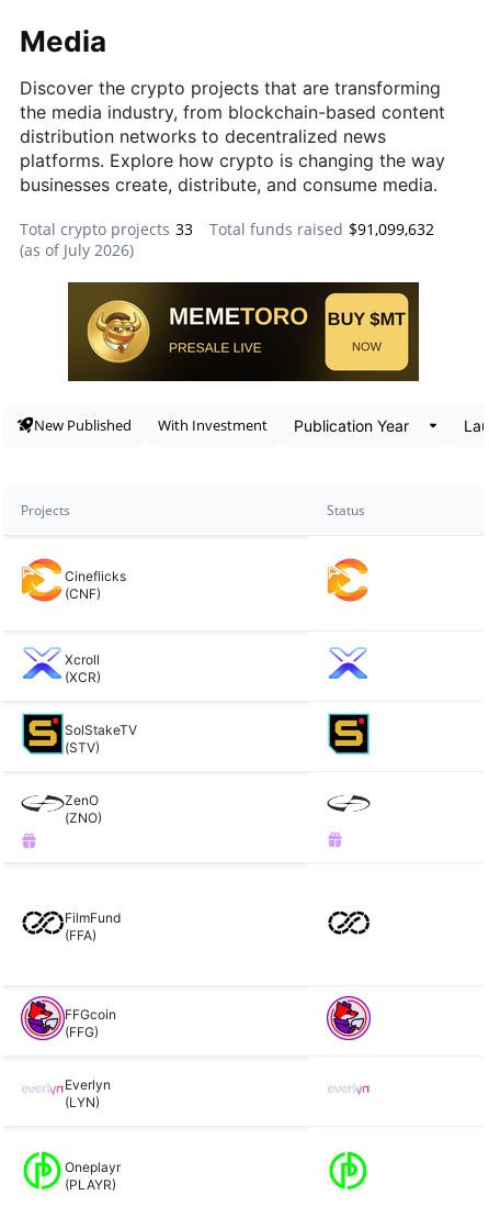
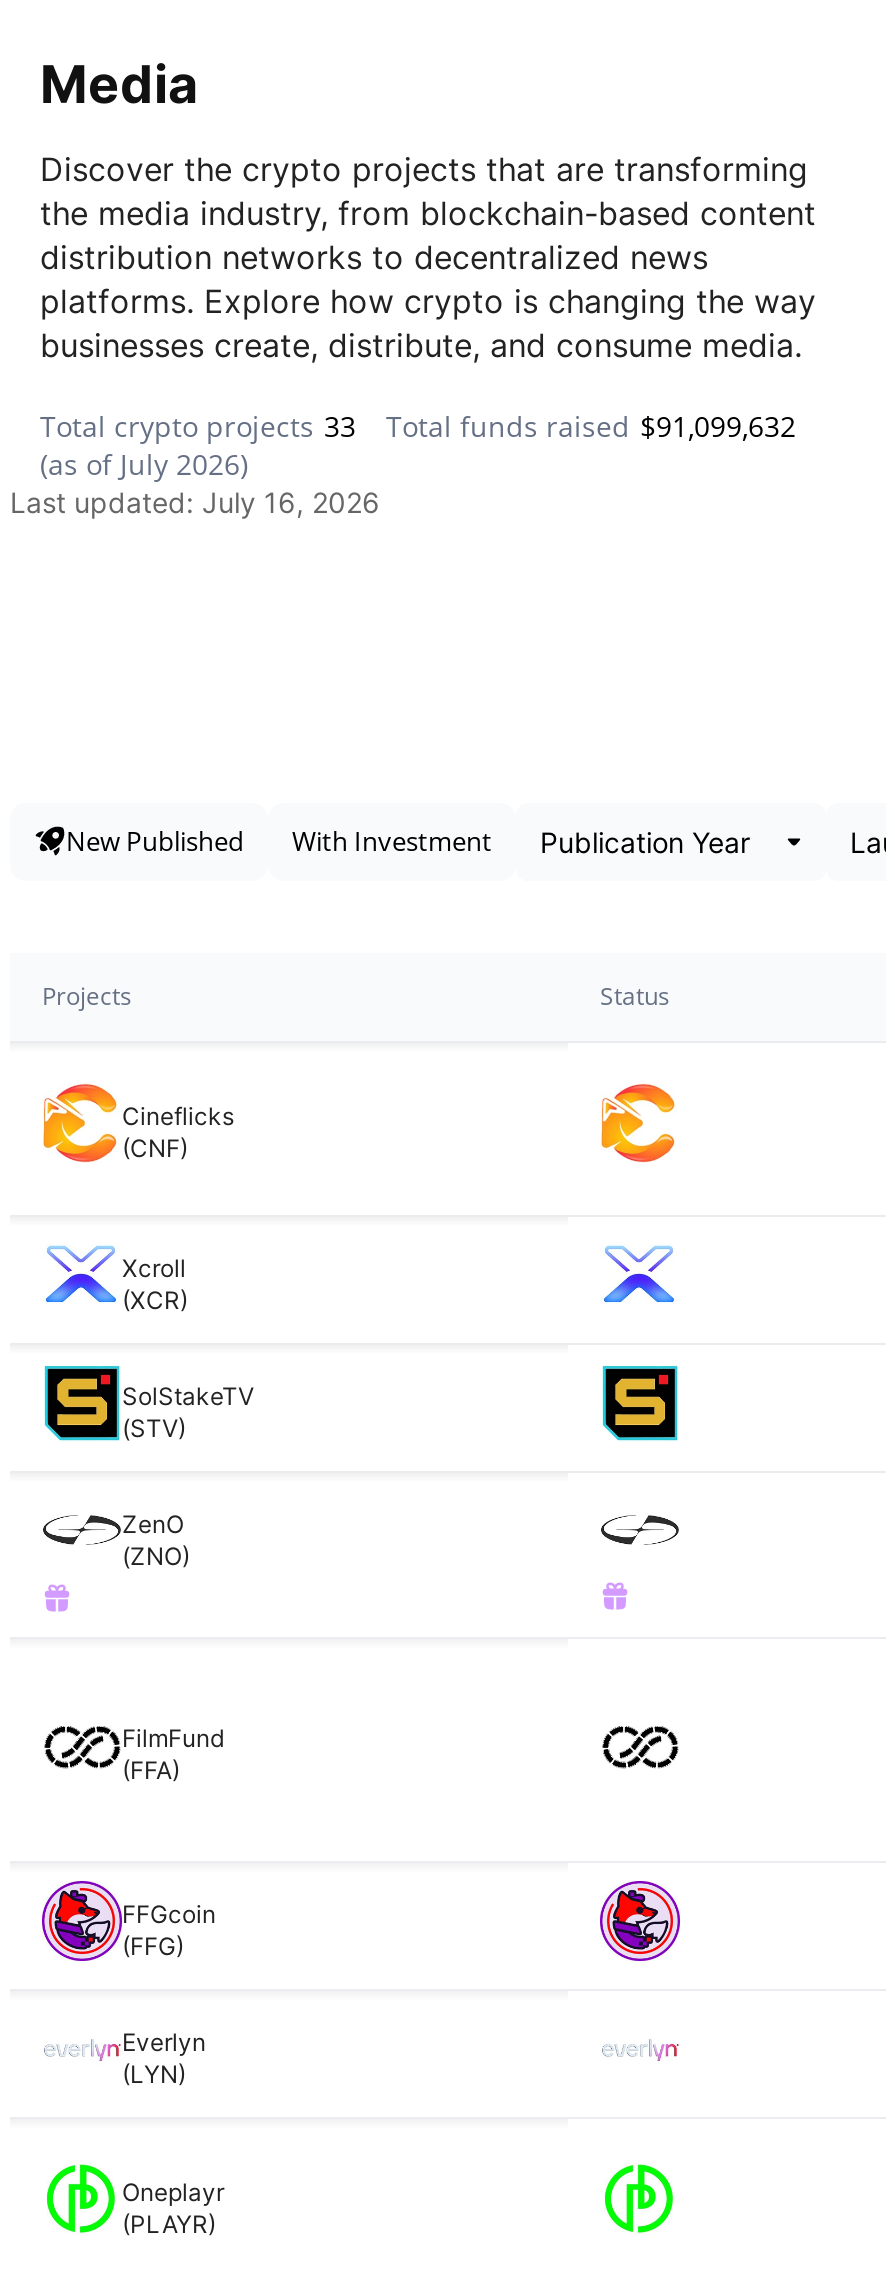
none -> [10,486,380,520] Last updated: July 16, 2026
[67,281,420,382] [image] -> none

